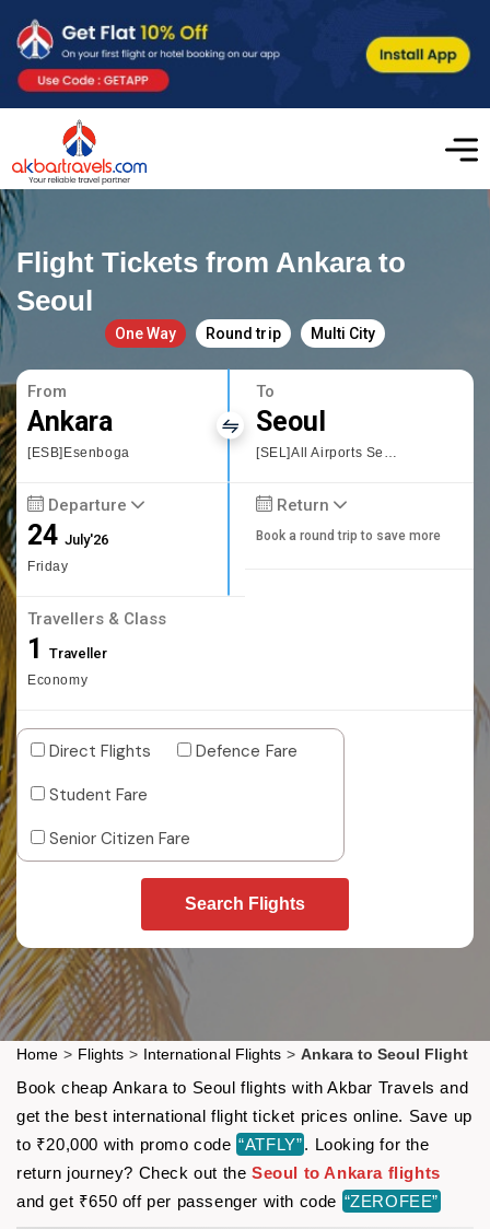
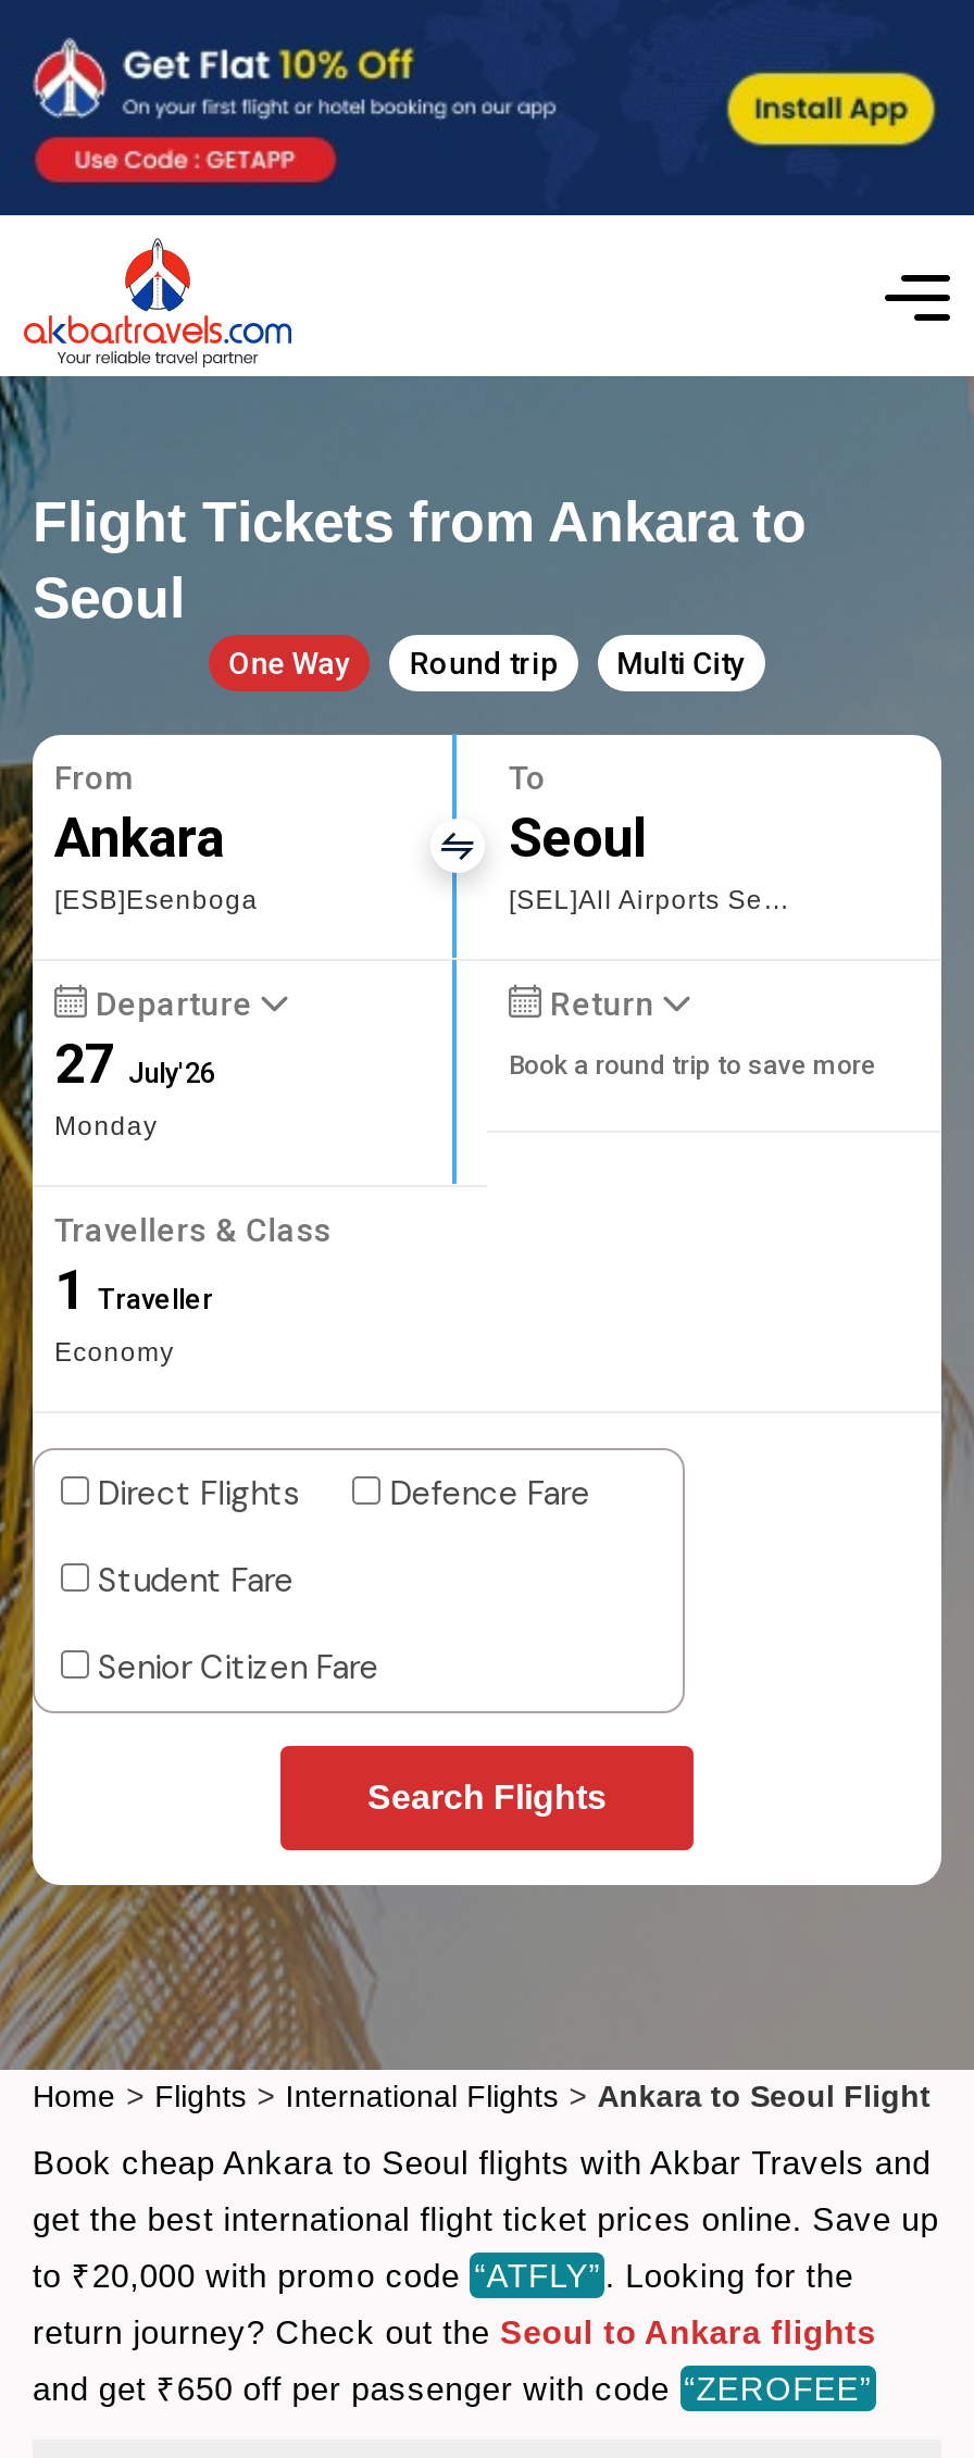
[27,519,108,574] 24 July'26 | Friday -> [54,1033,215,1141] 27 July'26 | Monday

